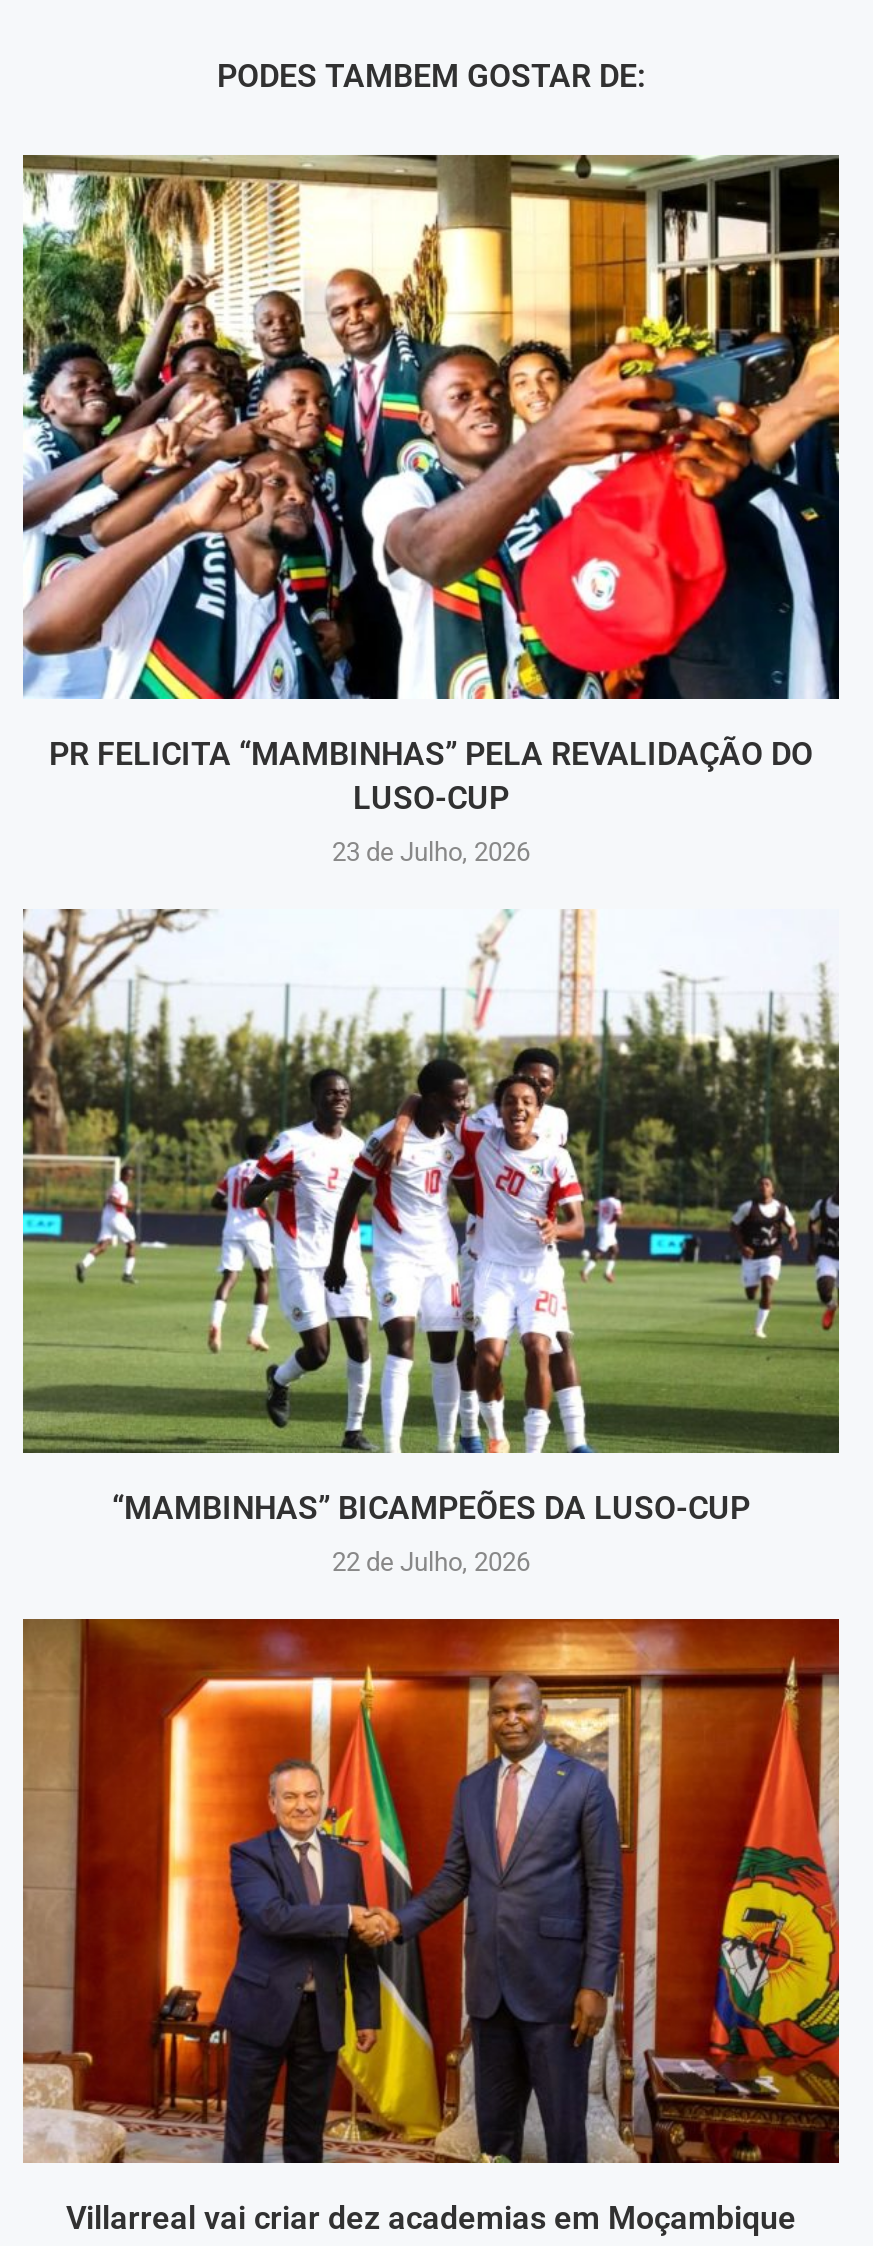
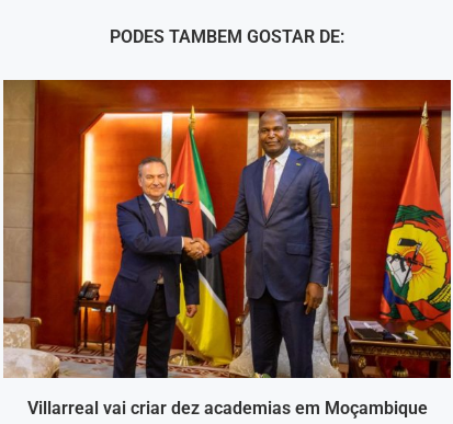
[21,155,841,867] [image] | PR FELICITA “MAMBINHAS” PELA REVALIDAÇÃO DO | LUSO-CUP | 23 de Julho, 2026 -> none
[21,907,841,1577] [image] | “MAMBINHAS” BICAMPEÕES DA LUSO-CUP | 22 de Julho, 2026 -> none

